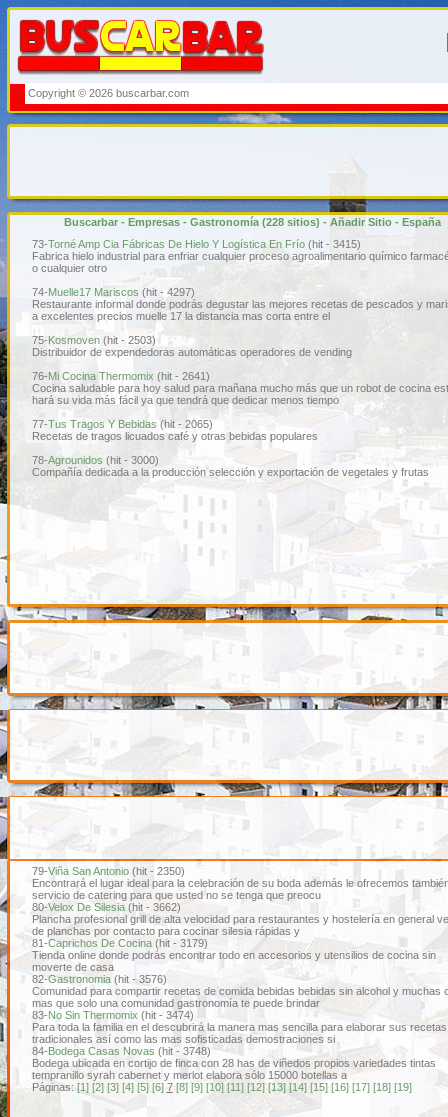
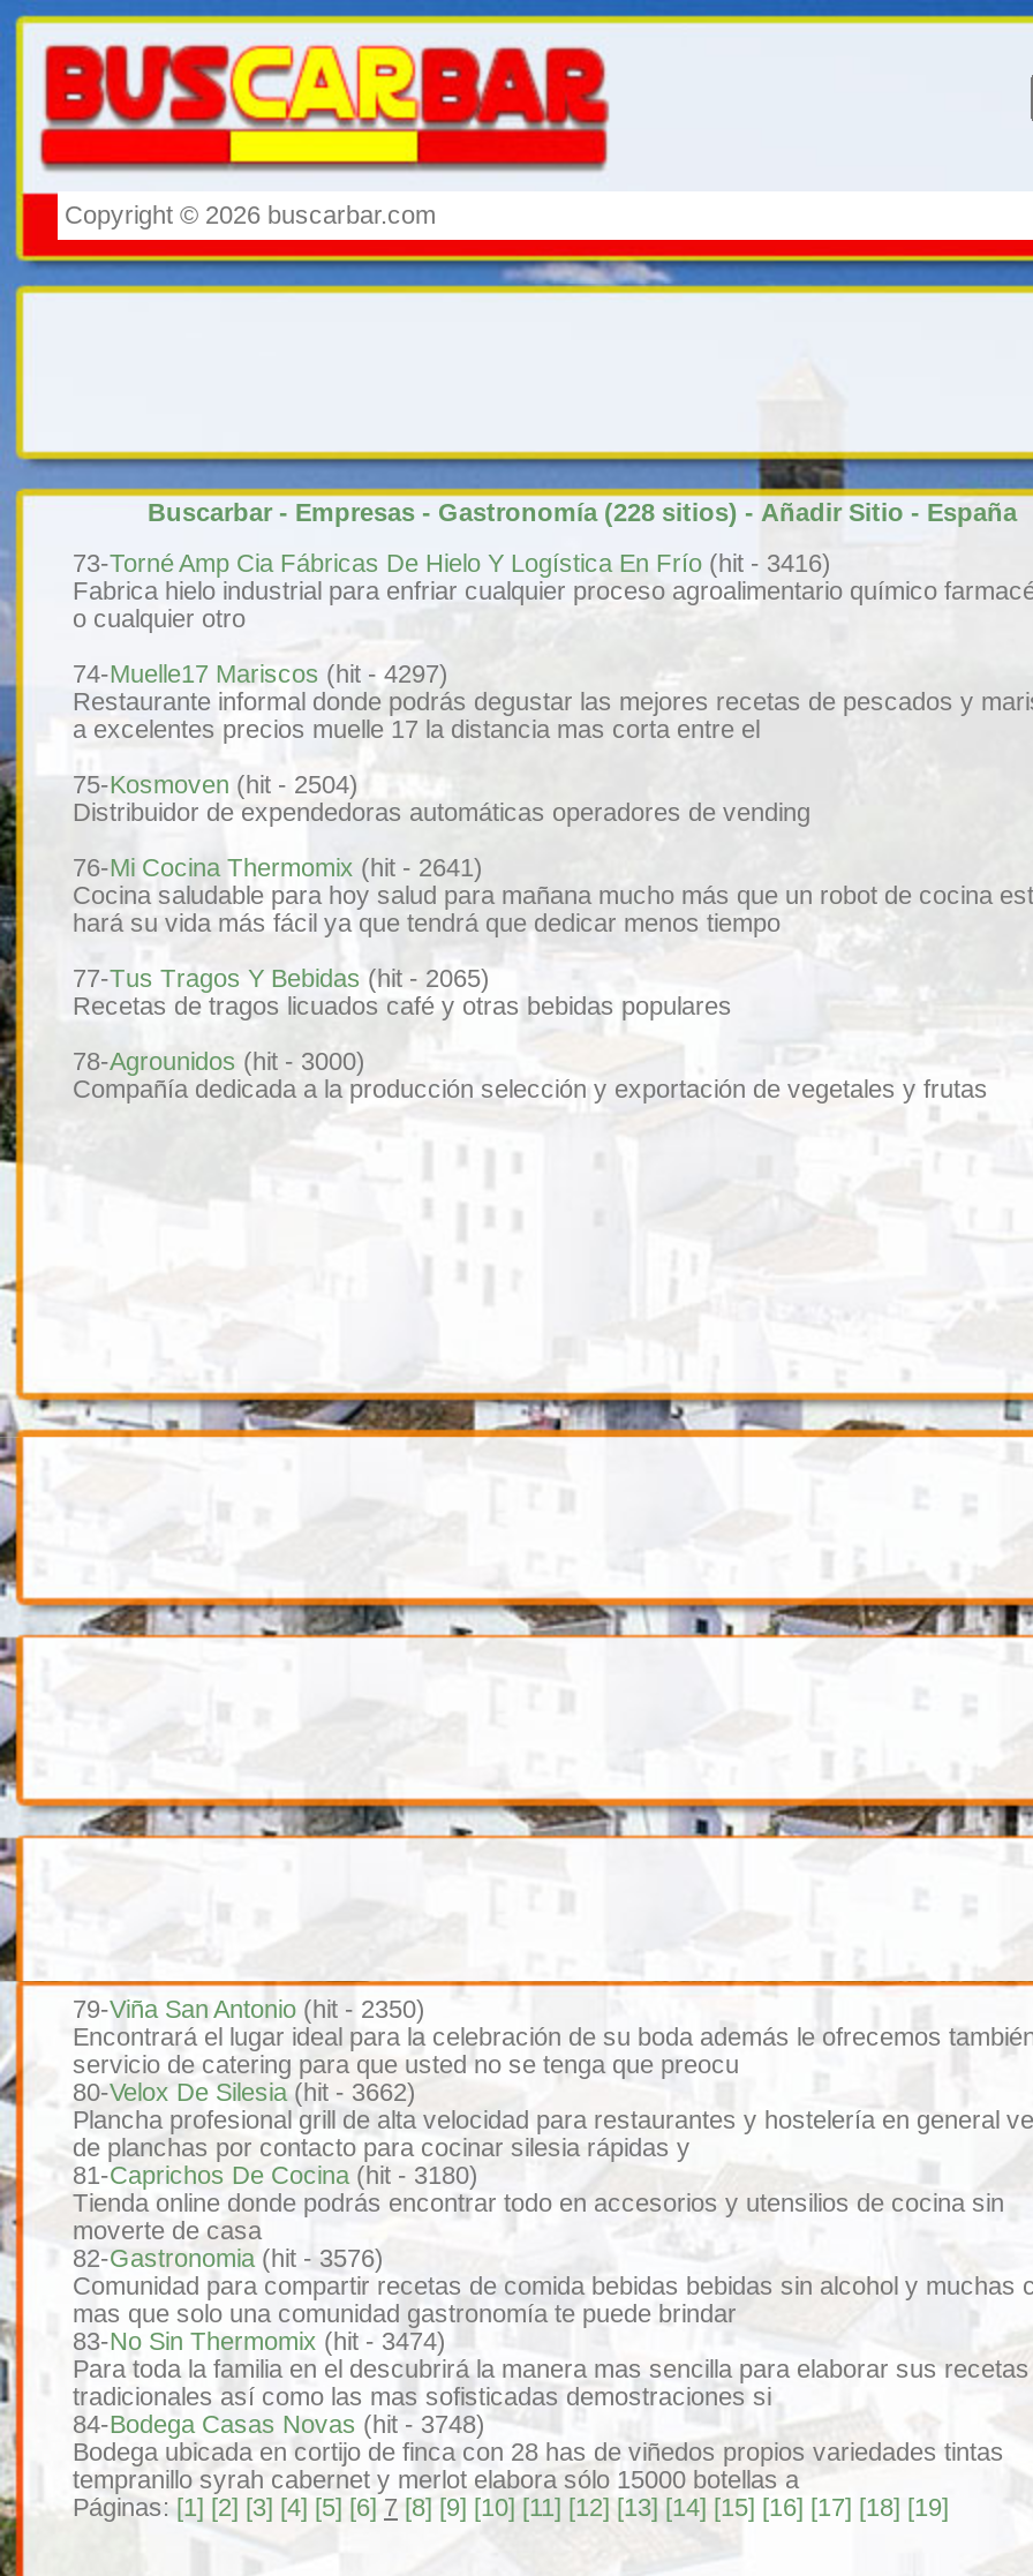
[31,238,360,250] 73-Torné Amp Cia Fábricas De Hielo Y Logística En Frío (hit - 3415) -> [73,550,831,577] 73-Torné Amp Cia Fábricas De Hielo Y Logística En Frío (hit - 3416)
[31,334,155,346] 75-Kosmoven (hit - 2503) -> [73,771,359,799] 75-Kosmoven (hit - 2504)
[31,937,207,949] 81-Caprichos De Cocina (hit - 3179) -> [73,2161,478,2189] 81-Caprichos De Cocina (hit - 3180)

